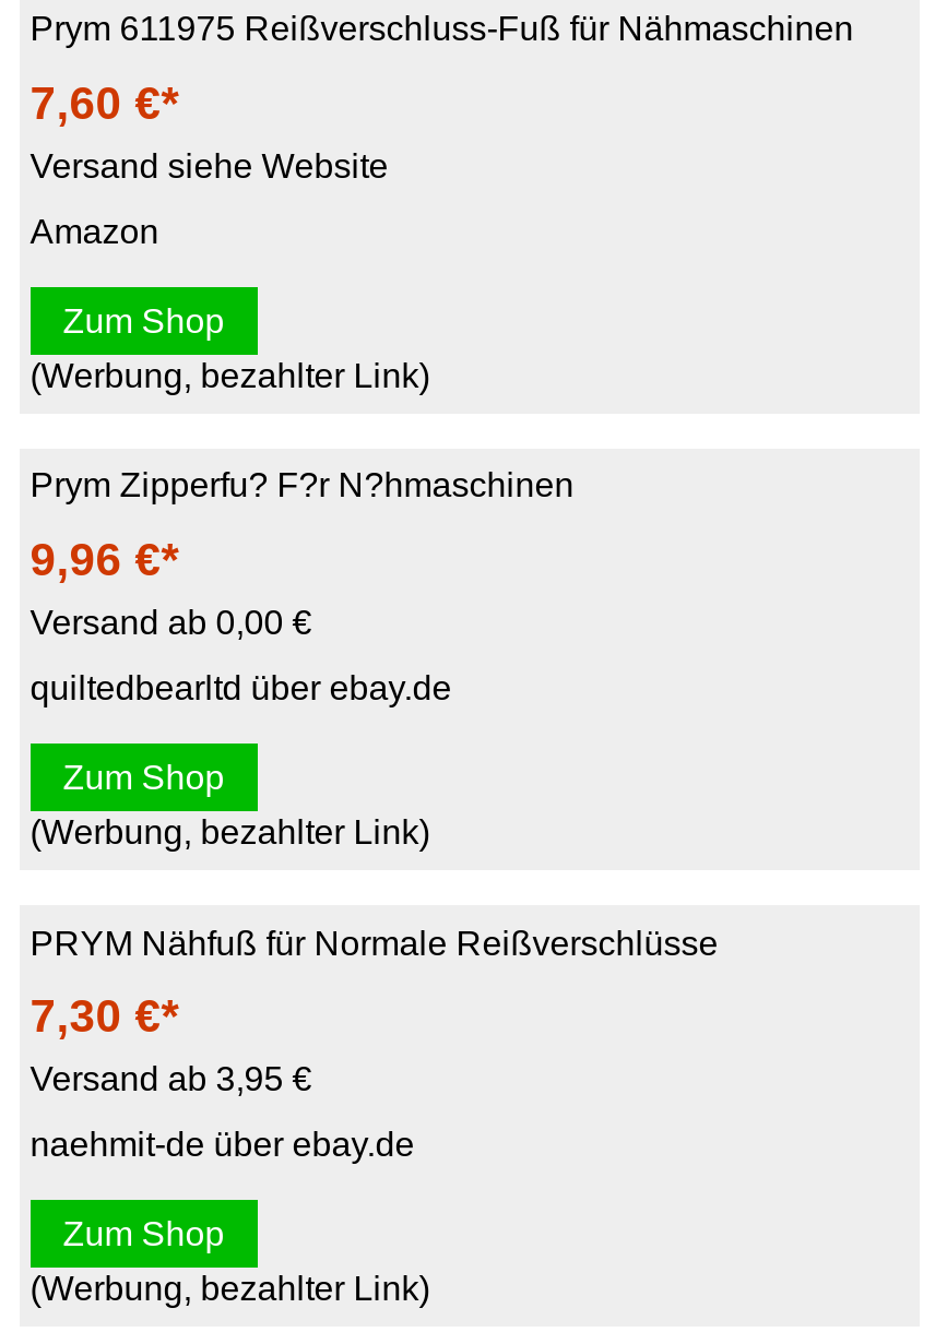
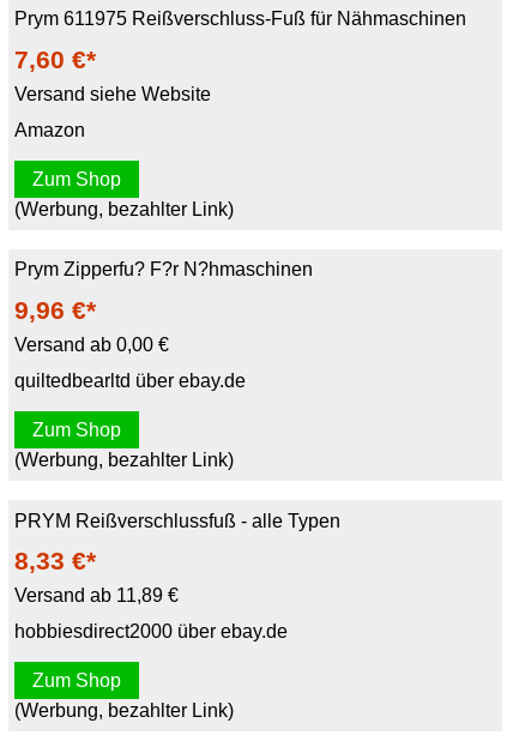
[30,924,718,961] PRYM Nähfuß für Normale Reißverschlüsse -> [14,510,340,531] PRYM Reißverschlussfuß - alle Typen
[30,991,179,1041] 7,30 €* -> [14,547,96,575] 8,33 €*
[30,1061,312,1098] Versand ab 3,95 € -> [14,585,178,606] Versand ab 11,89 €
[30,1126,415,1163] naehmit-de über ebay.de -> [14,621,287,642] hobbiesdirect2000 über ebay.de

